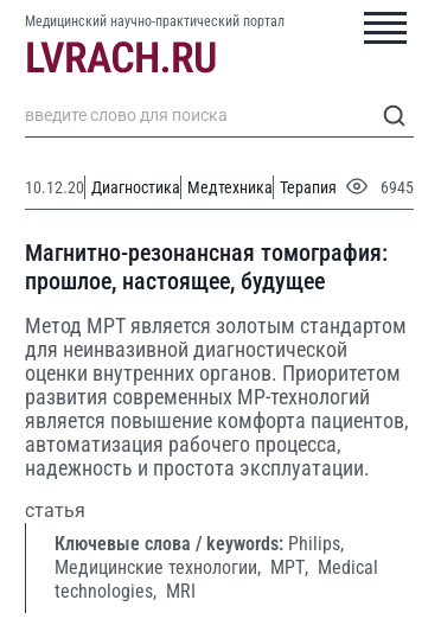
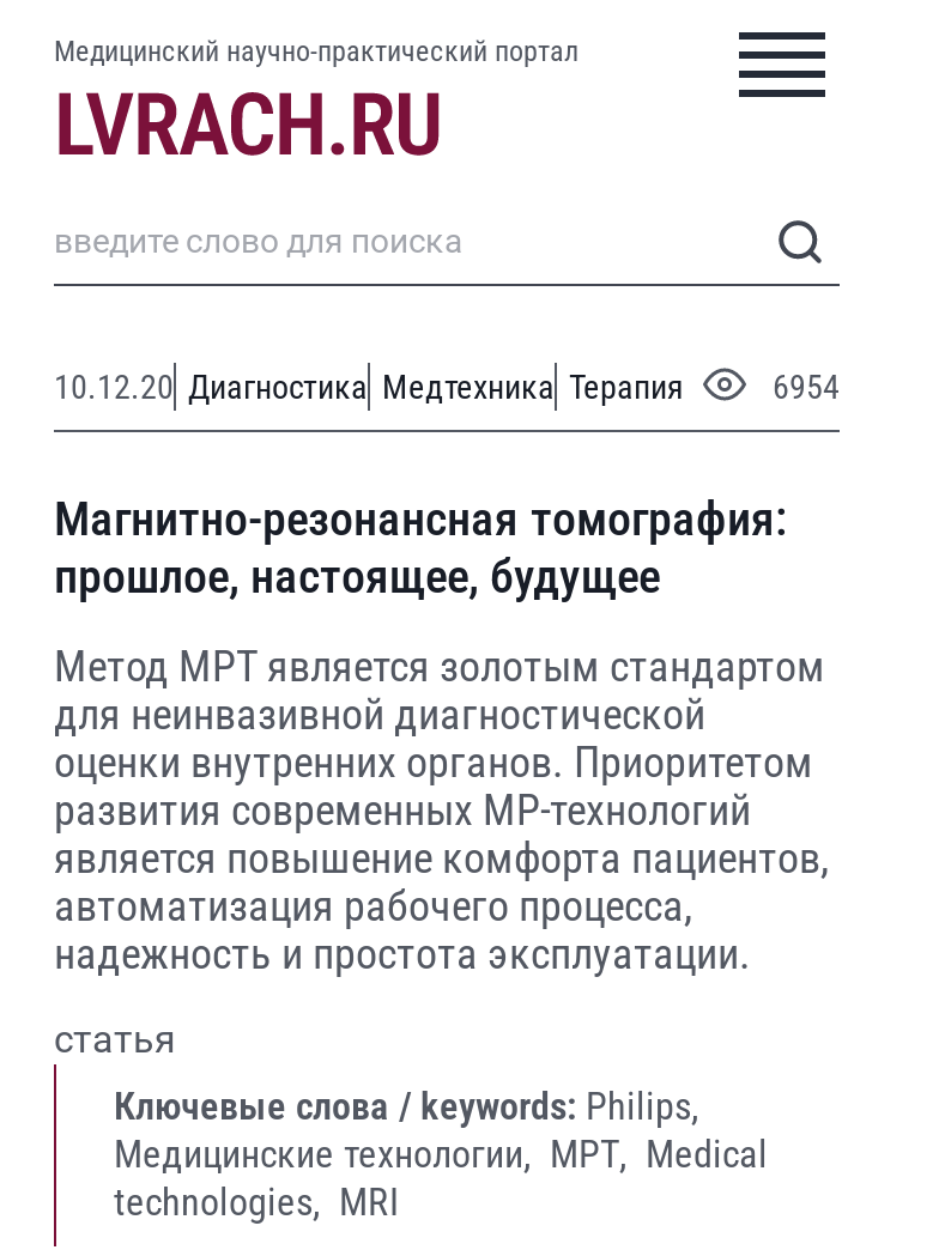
[377,178,414,197] 6945 -> [765,368,840,406] 6954

